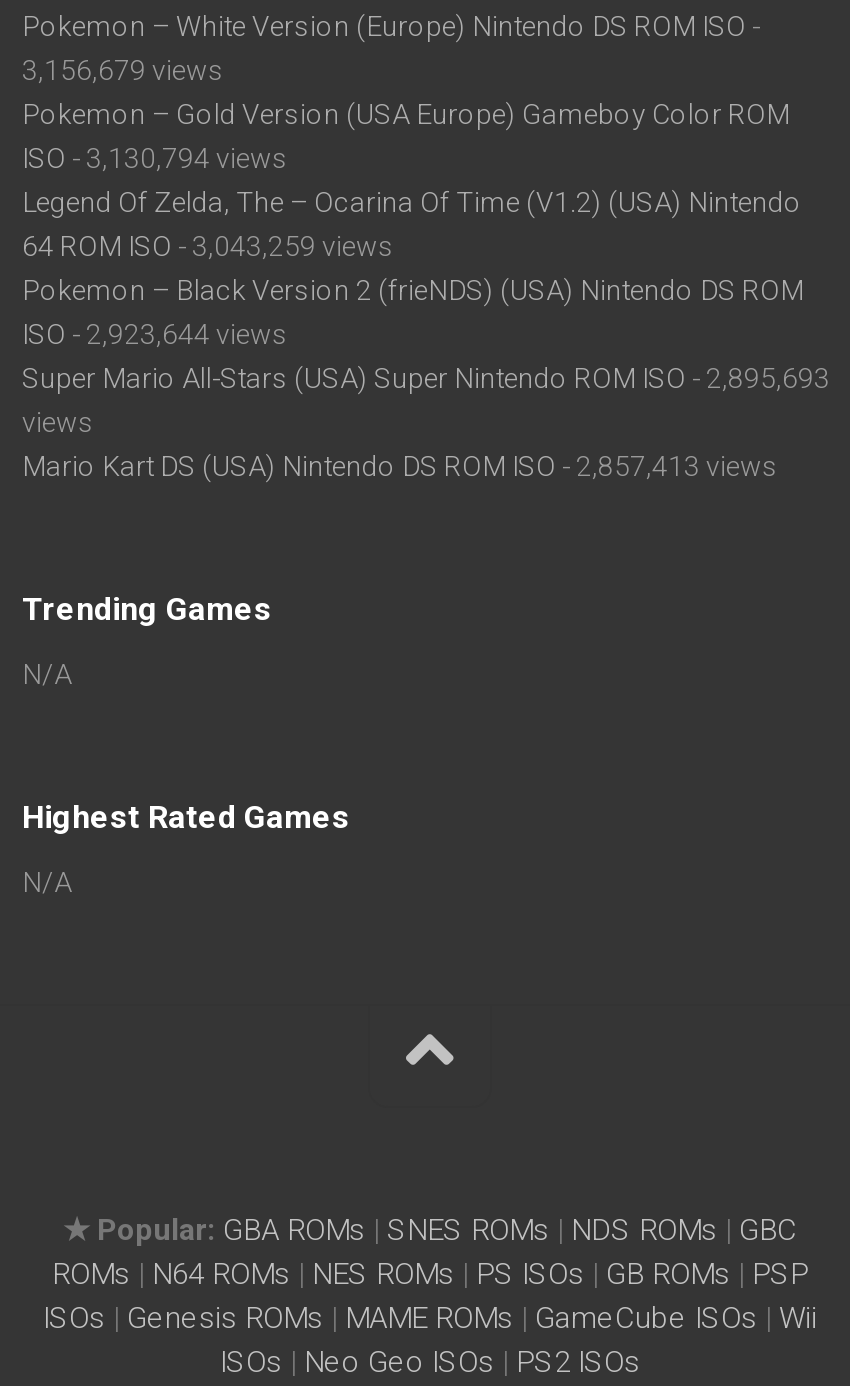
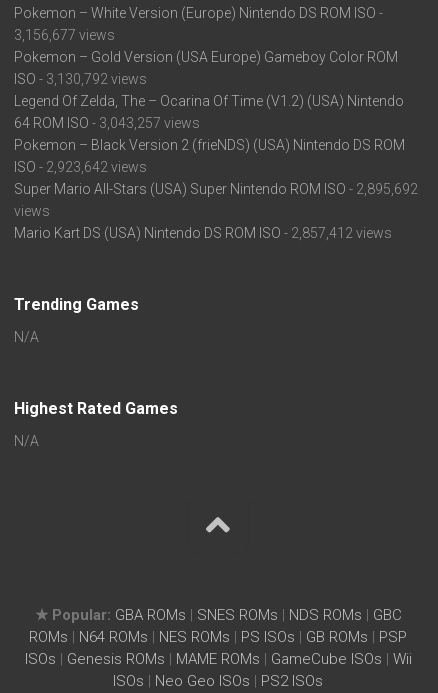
[22,54,224,86] 3,156,679 views -> [14,27,115,43] 3,156,677 views
[22,142,288,174] ISO - 3,130,794 views -> [14,71,147,87] ISO - 3,130,792 views
[22,230,394,262] 64 ROM ISO - 3,043,259 views -> [14,115,200,131] 64 ROM ISO - 3,043,257 views
[22,318,288,350] ISO - 2,923,644 views -> [14,159,147,175] ISO - 2,923,642 views
[22,362,830,394] Super Mario All-Stars (USA) Super Nintendo ROM ISO - 2,895,693 -> [14,181,418,197] Super Mario All-Stars (USA) Super Nintendo ROM ISO - 2,895,692
[22,450,778,482] Mario Kart DS (USA) Nintendo DS ROM ISO - 2,857,413 views -> [14,225,392,241] Mario Kart DS (USA) Nintendo DS ROM ISO - 2,857,412 views

